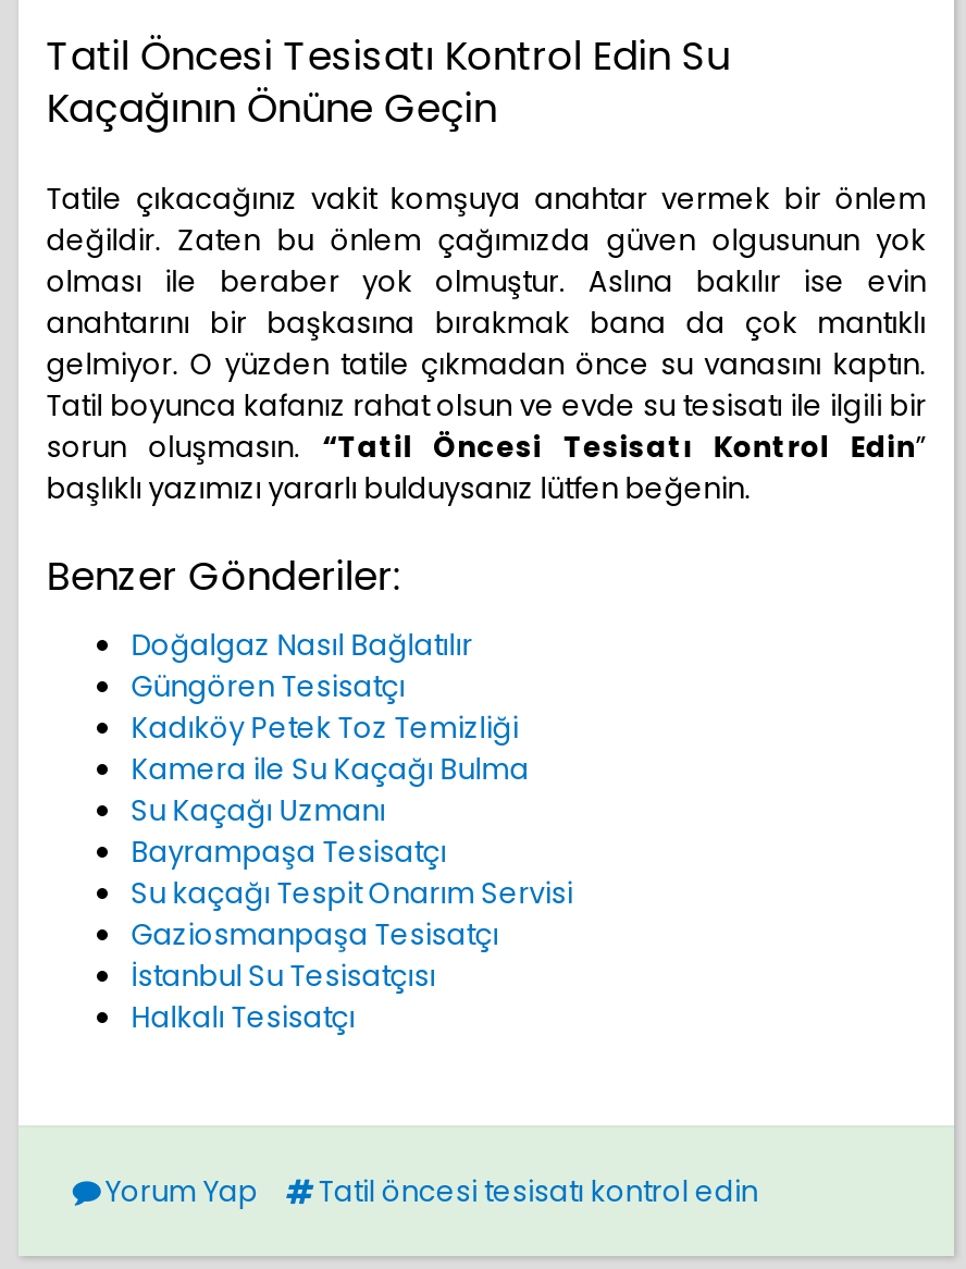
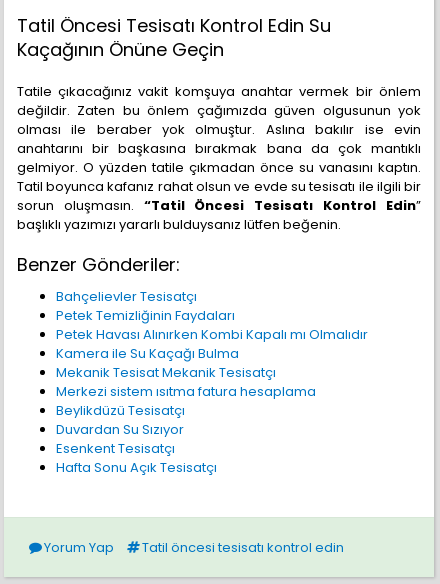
[131,625,518,749] Doğalgaz Nasıl Bağlatılır | Güngören Tesisatçı | Kadıköy Petek Toz Temizliği -> [56,287,368,344] Bahçelievler Tesisatçı | Petek Temizliğinin Faydaları | Petek Havası Alınırken Kombi Kapalı mı Olmalıdır
[131,791,573,1039] Su Kaçağı Uzmanı | Bayrampaşa Tesisatçı | Su kaçağı Tespit Onarım Servisi | Gaziosmanpaşa Tesisatçı | İstanbul Su Tesisatçısı | Halkalı Tesisatçı -> [56,363,316,477] Mekanik Tesisat Mekanik Tesisatçı | Merkezi sistem ısıtma fatura hesaplama | Beylikdüzü Tesisatçı | Duvardan Su Sızıyor | Esenkent Tesisatçı | Hafta Sonu Açık Tesisatçı

